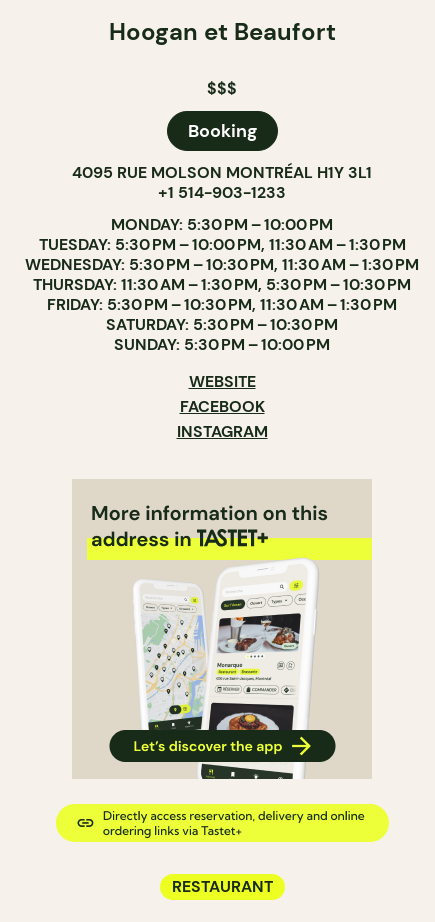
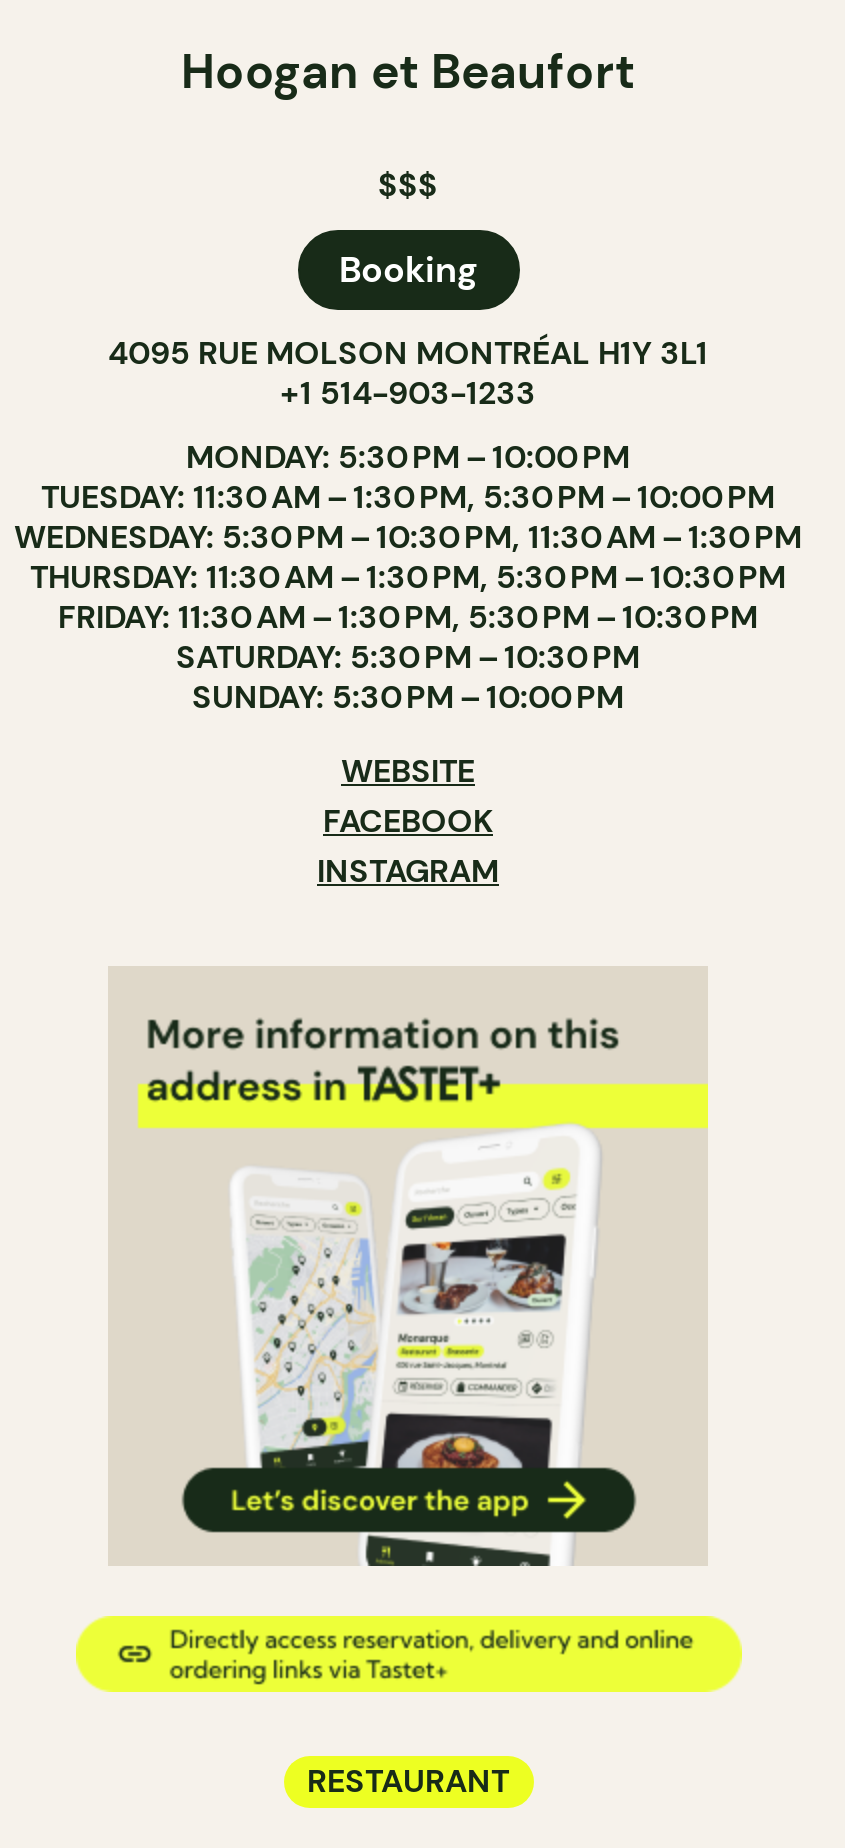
[38,234,405,255] TUESDAY: 5:30 PM – 10:00 PM, 11:30 AM – 1:30 PM -> [41,476,775,518] TUESDAY: 11:30 AM – 1:30 PM, 5:30 PM – 10:00 PM
[47,294,397,315] FRIDAY: 5:30 PM – 10:30 PM, 11:30 AM – 1:30 PM -> [58,596,758,638] FRIDAY: 11:30 AM – 1:30 PM, 5:30 PM – 10:30 PM

